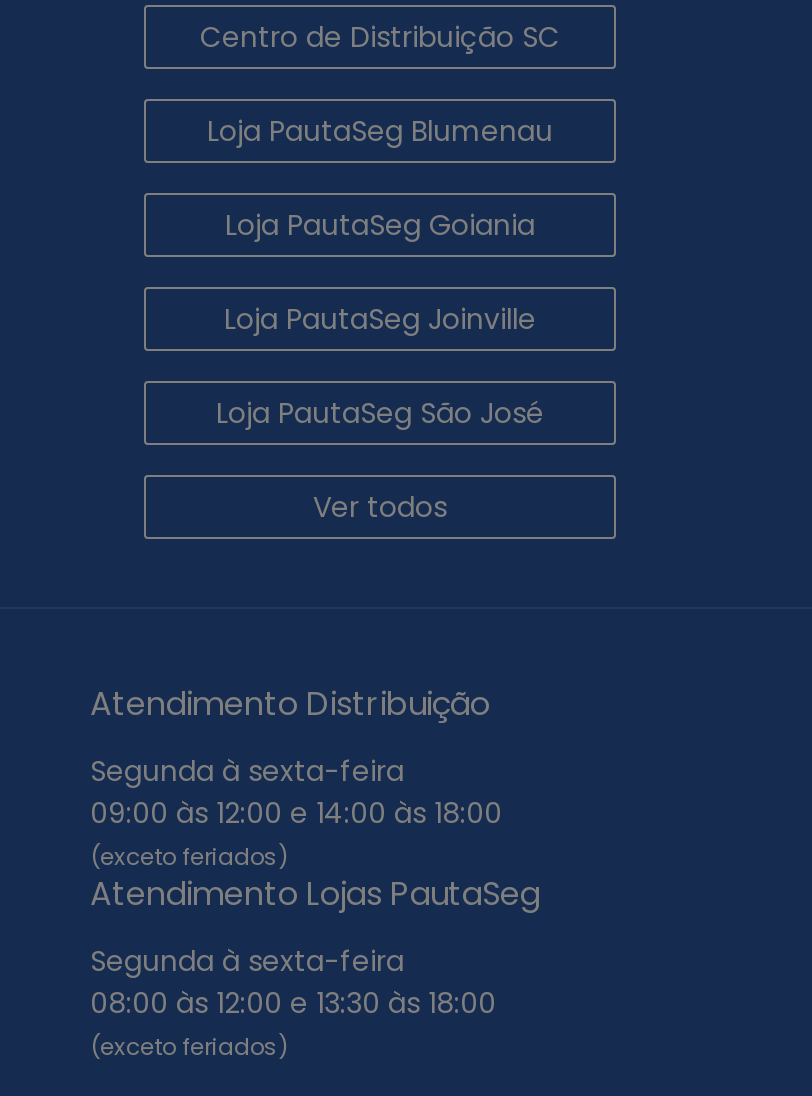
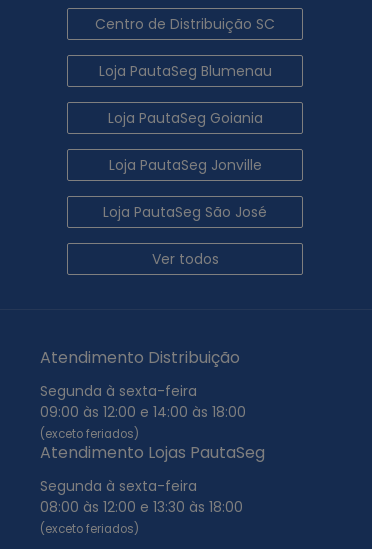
[224,298,536,338] Loja PautaSeg Joinville -> [108,154,261,174] Loja PautaSeg Jonville

